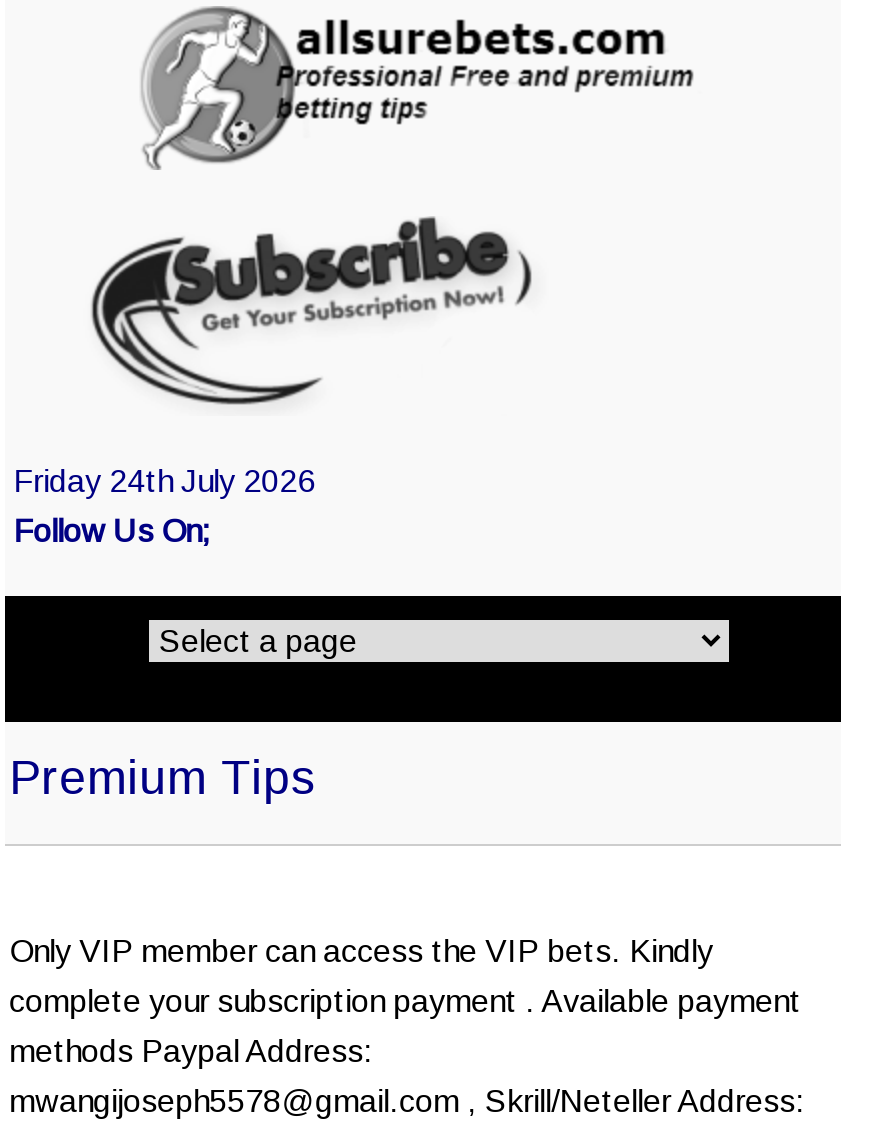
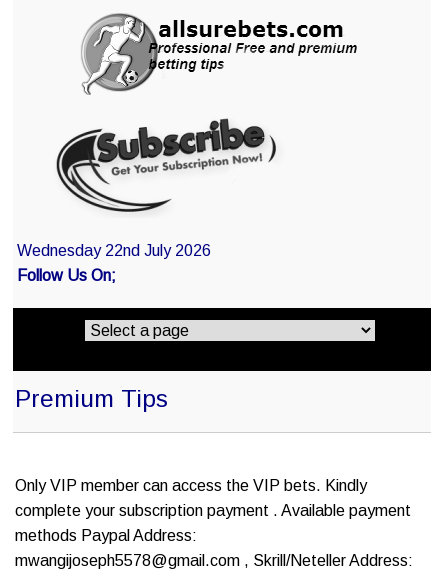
[13,464,315,498] Friday 24th July 2026 -> [17,242,211,259] Wednesday 22nd July 2026

